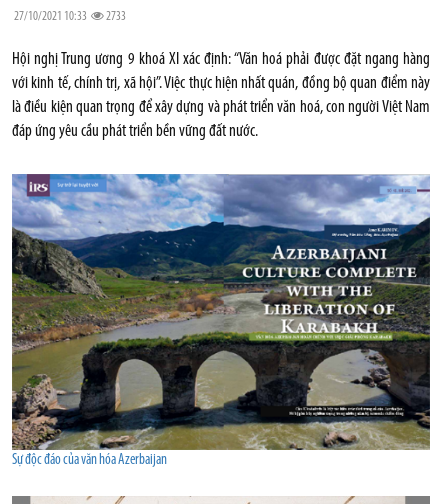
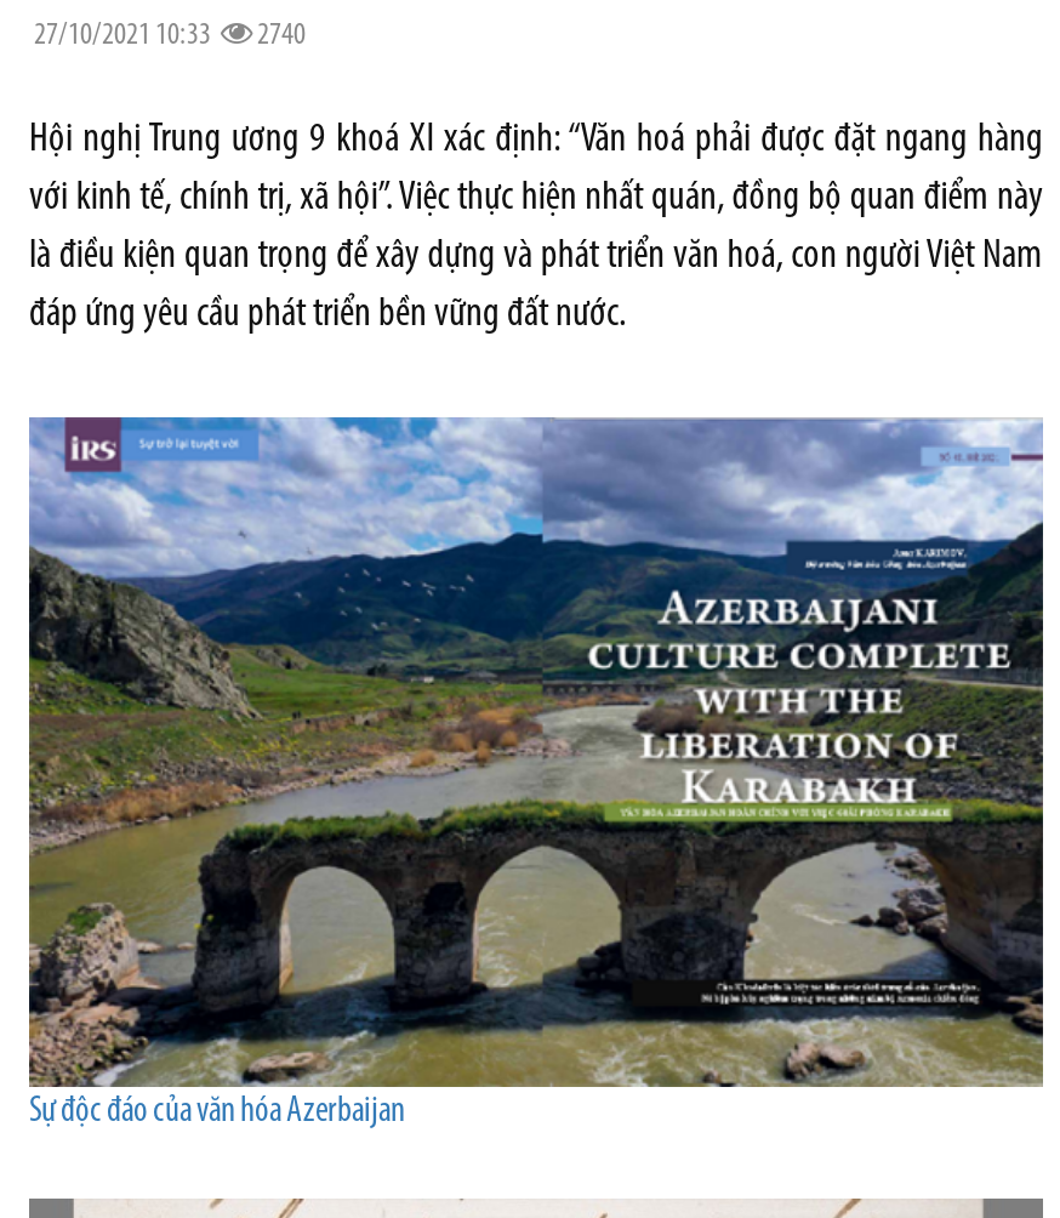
[14,10,126,23] 27/10/2021 10:33 2733 -> [34,19,306,51] 27/10/2021 10:33 2740

